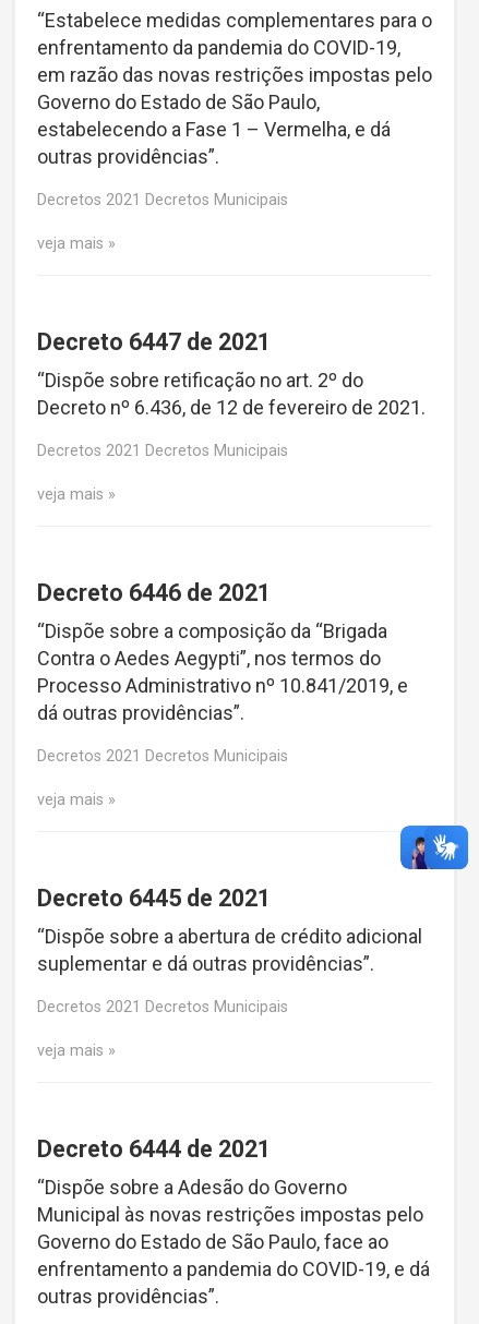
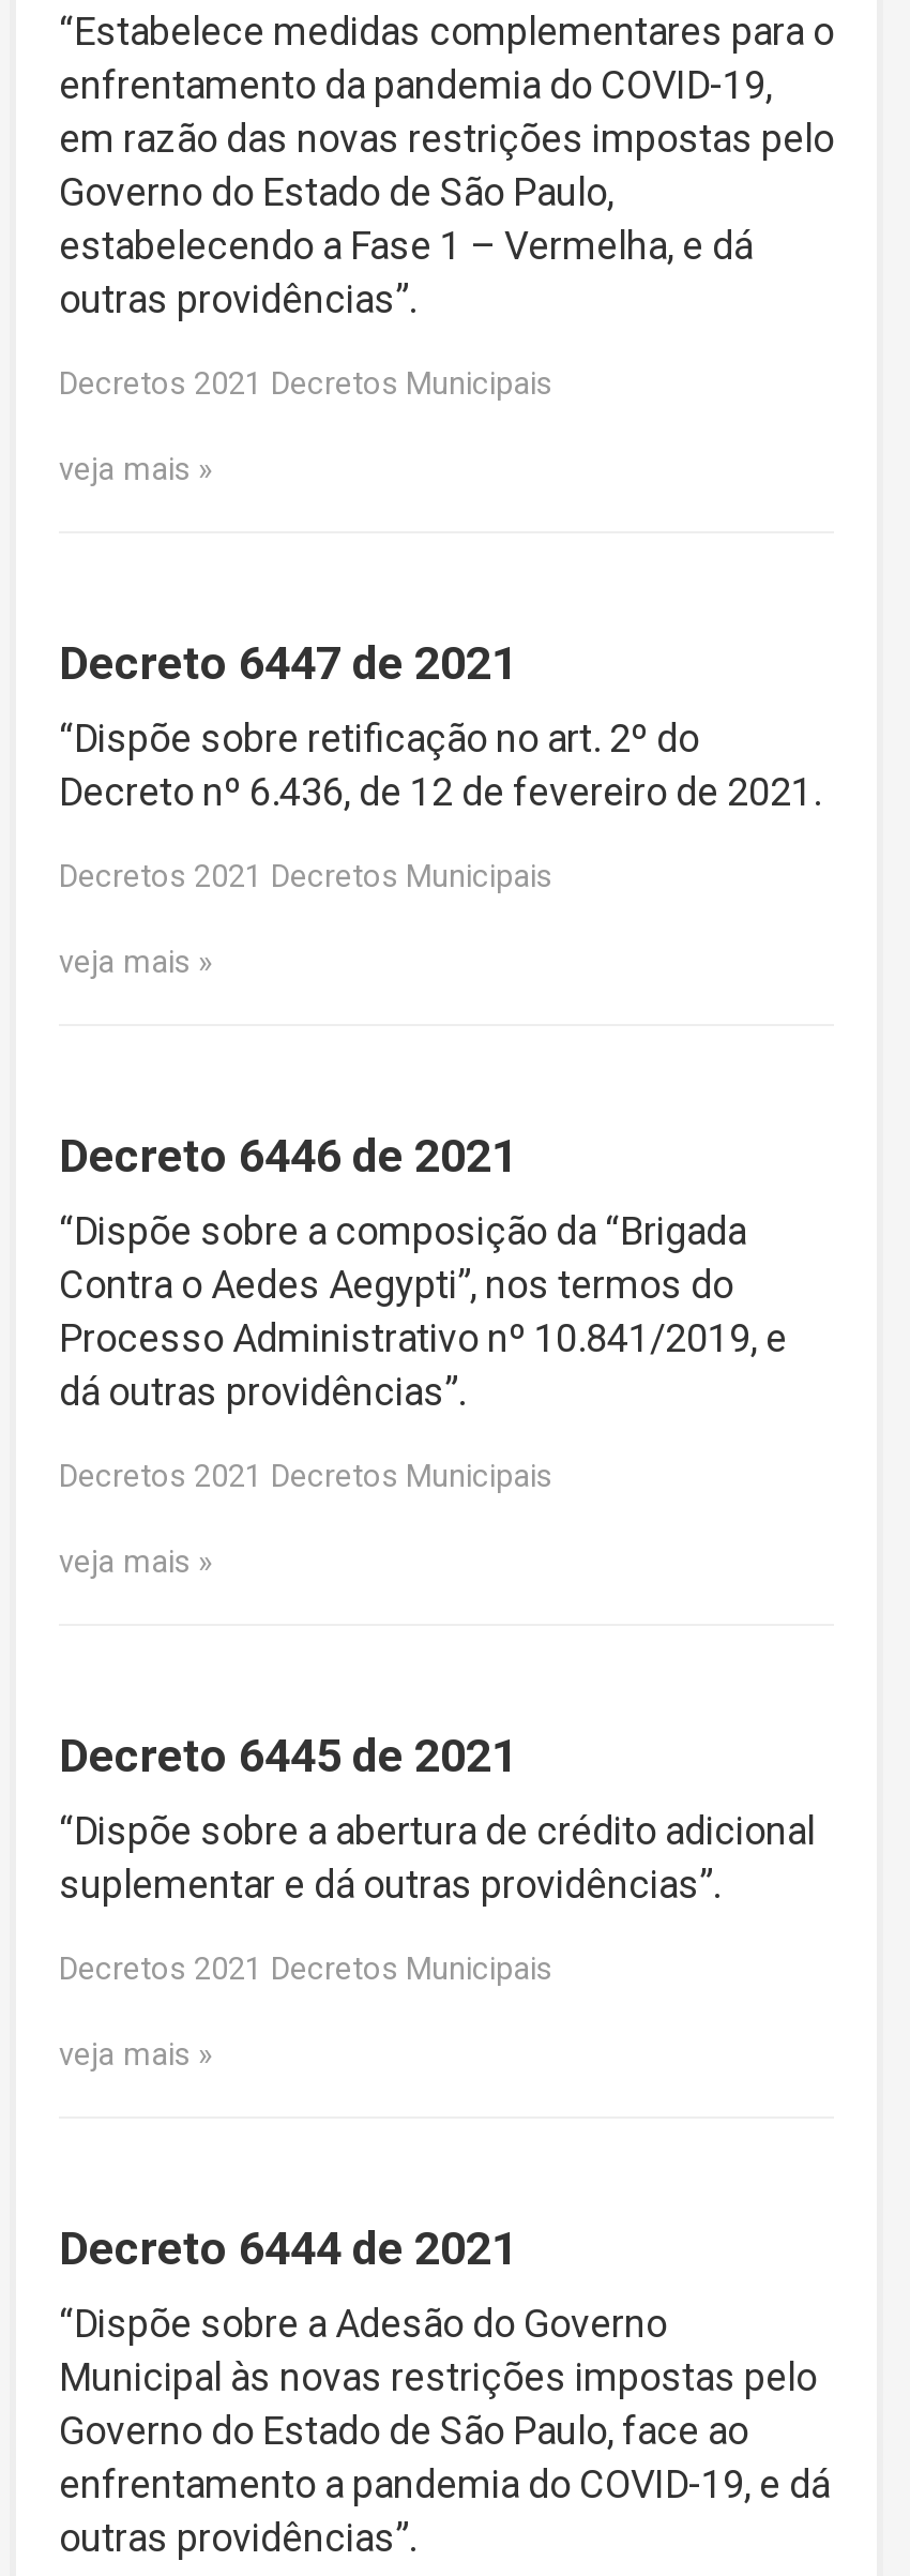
[399,825,469,870] [image] -> none

